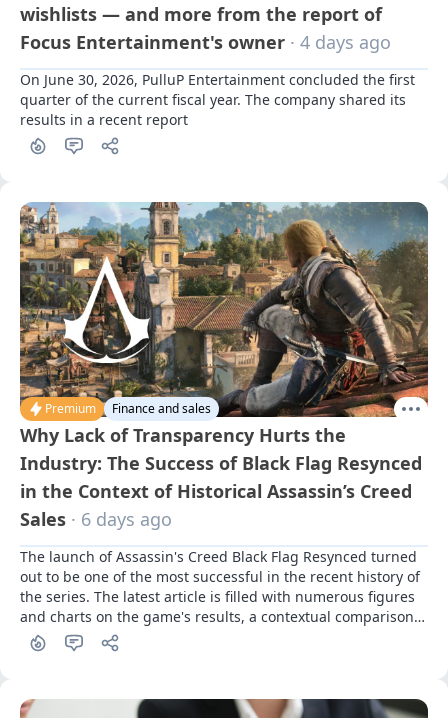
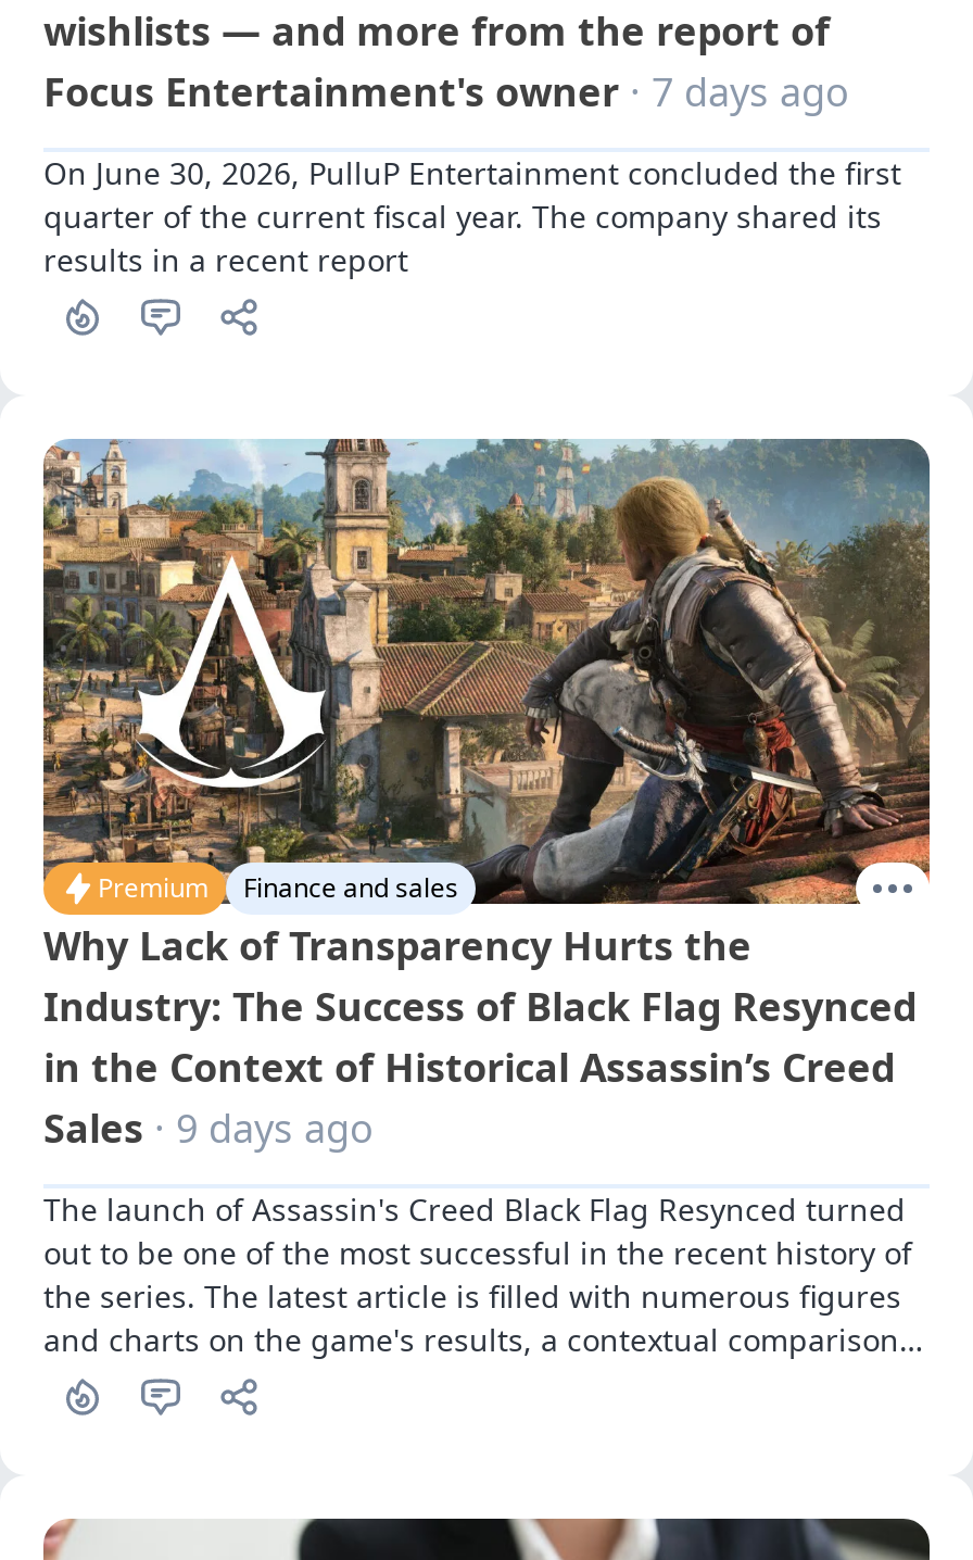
[20,30,391,54] Focus Entertainment's owner · 4 days ago -> [43,66,849,118] Focus Entertainment's owner · 7 days ago
[20,507,172,531] Sales · 6 days ago -> [43,1102,374,1154] Sales · 9 days ago

